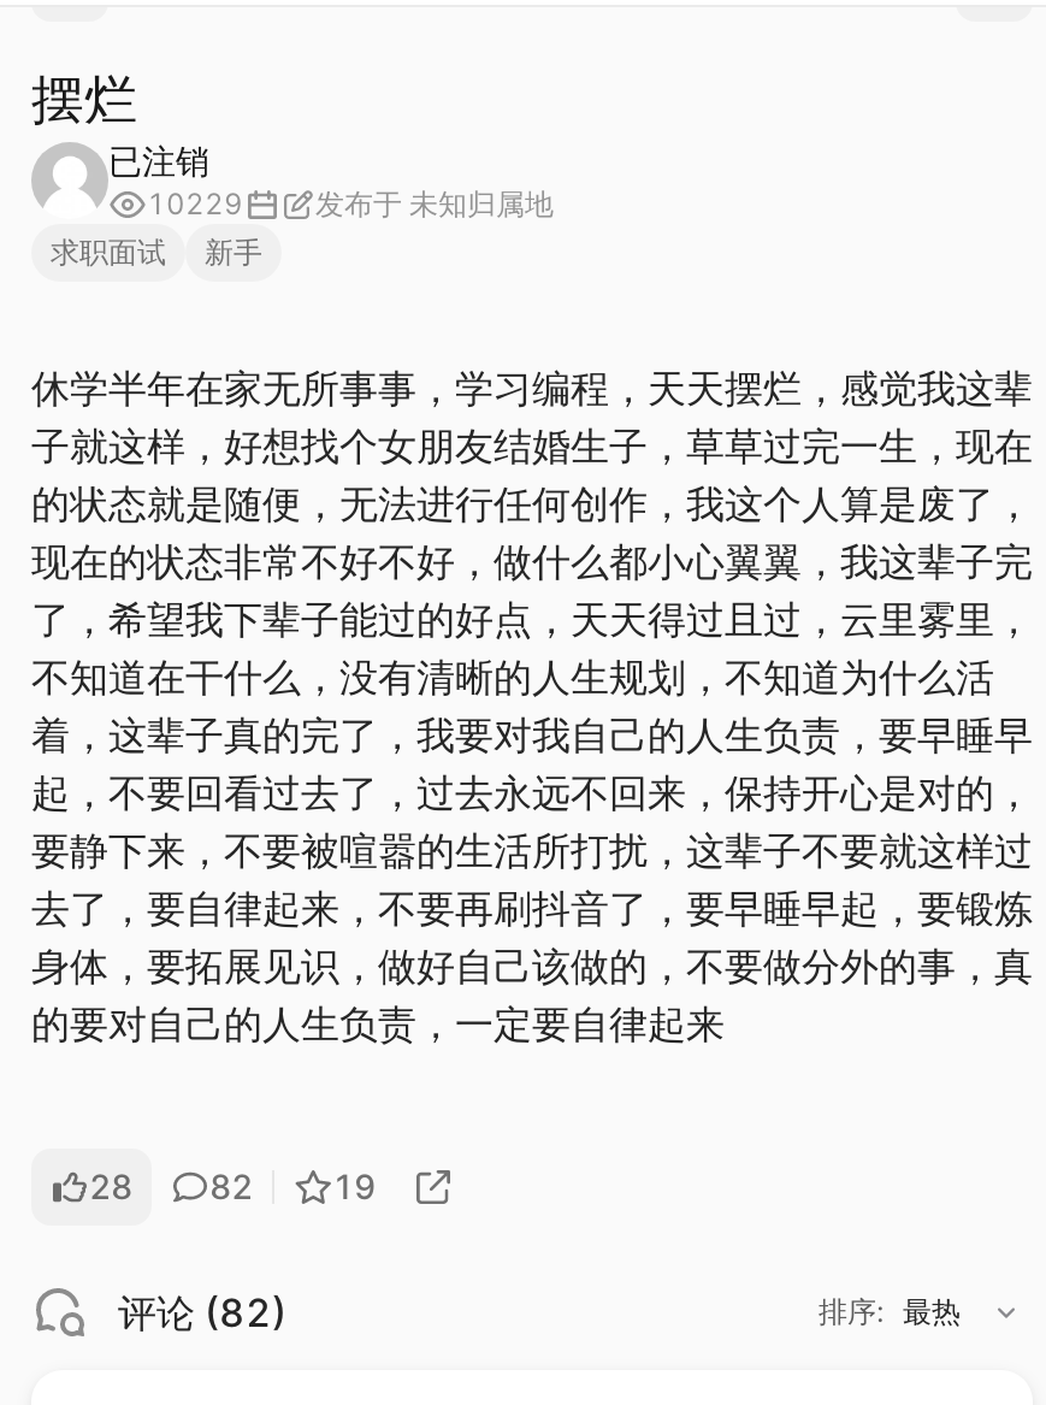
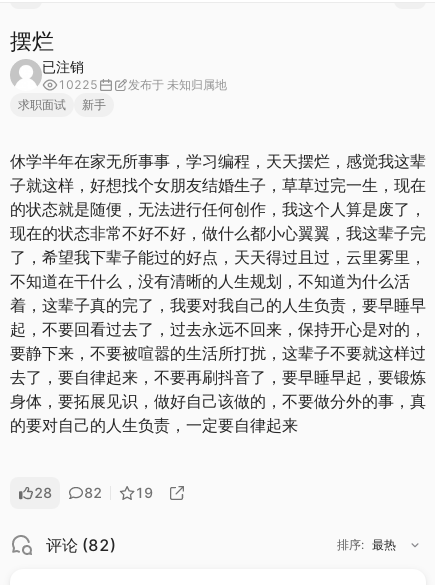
[147,185,554,222] 10229 发布于未知归属地 -> [58,77,227,92] 10225 发布于未知归属地

